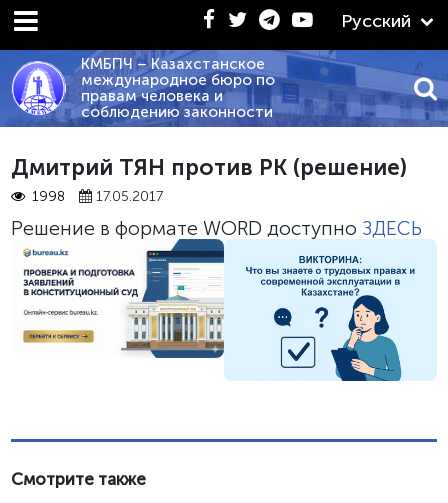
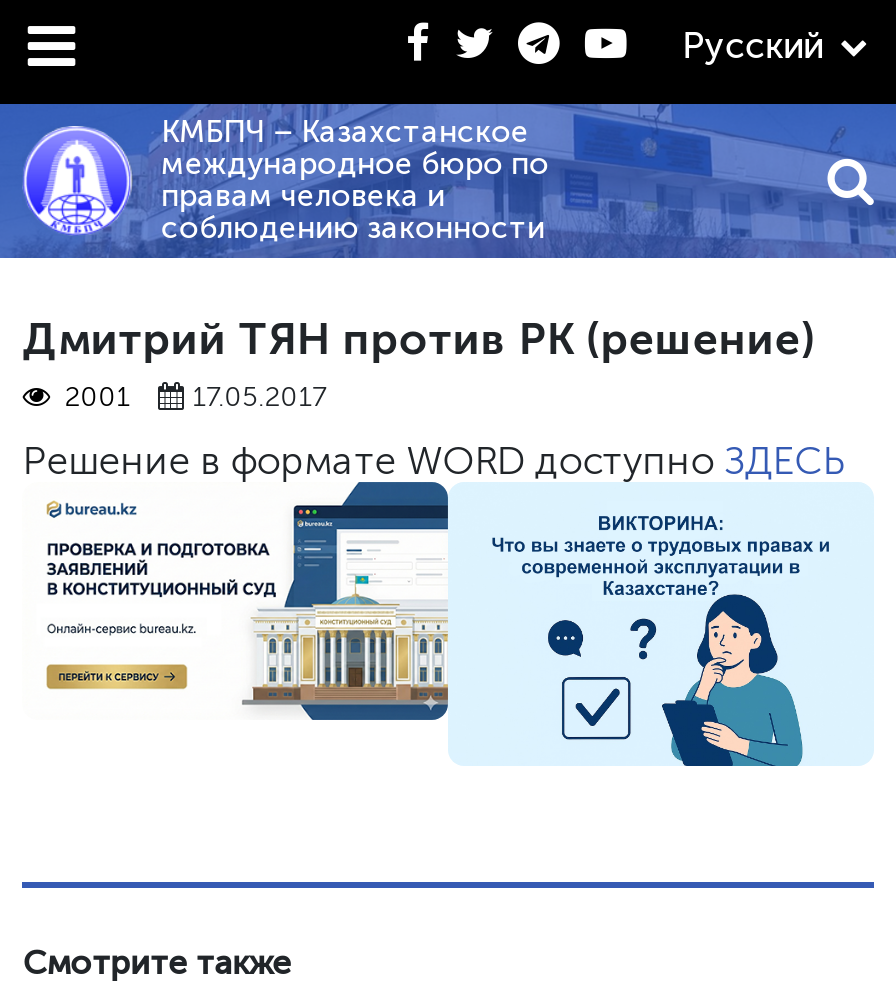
[32,188,163,205] 1998 17.05.2017 -> [64,380,326,414] 2001 17.05.2017

